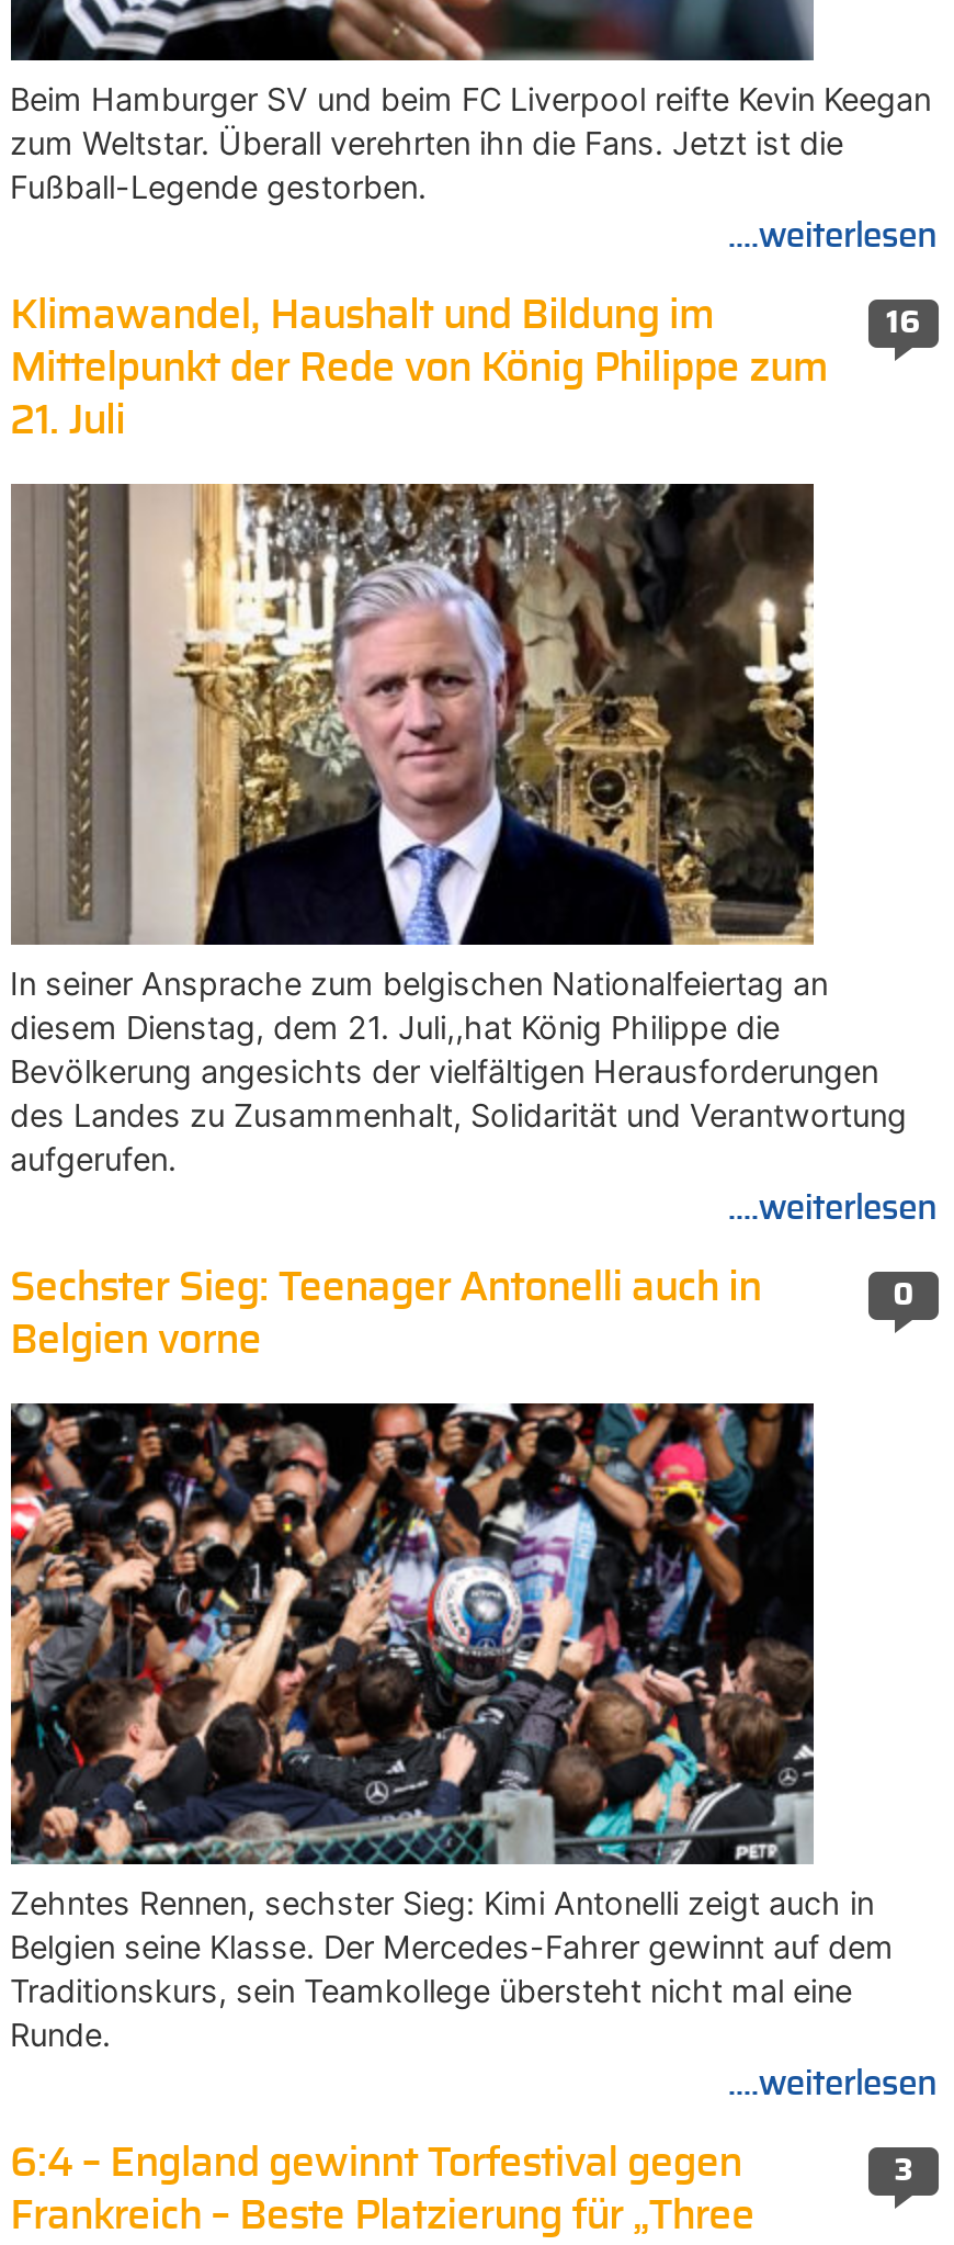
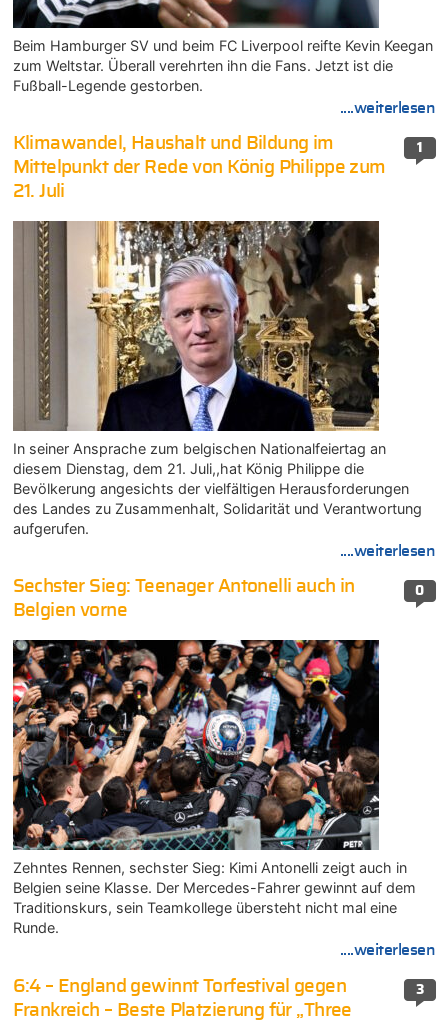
[886,307,919,340] 16 -> [417,140,423,155] 1

